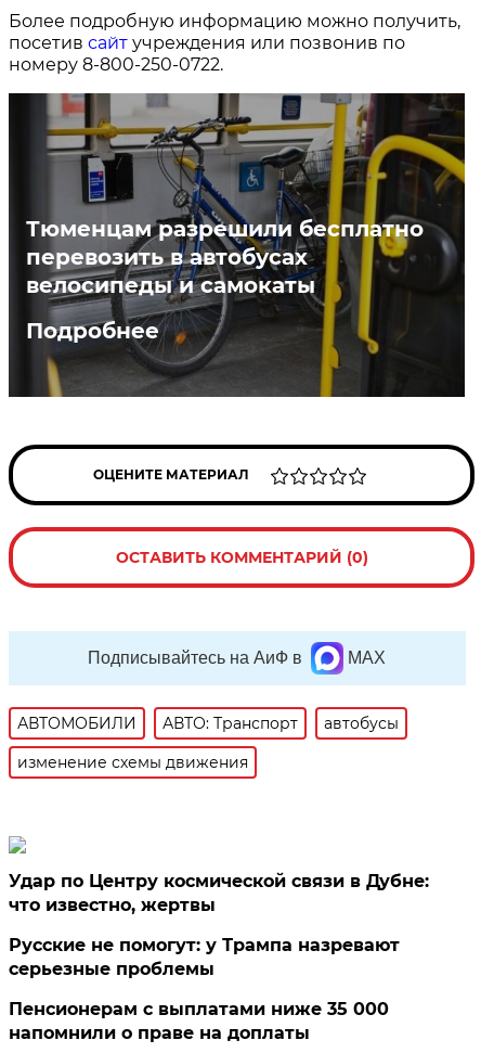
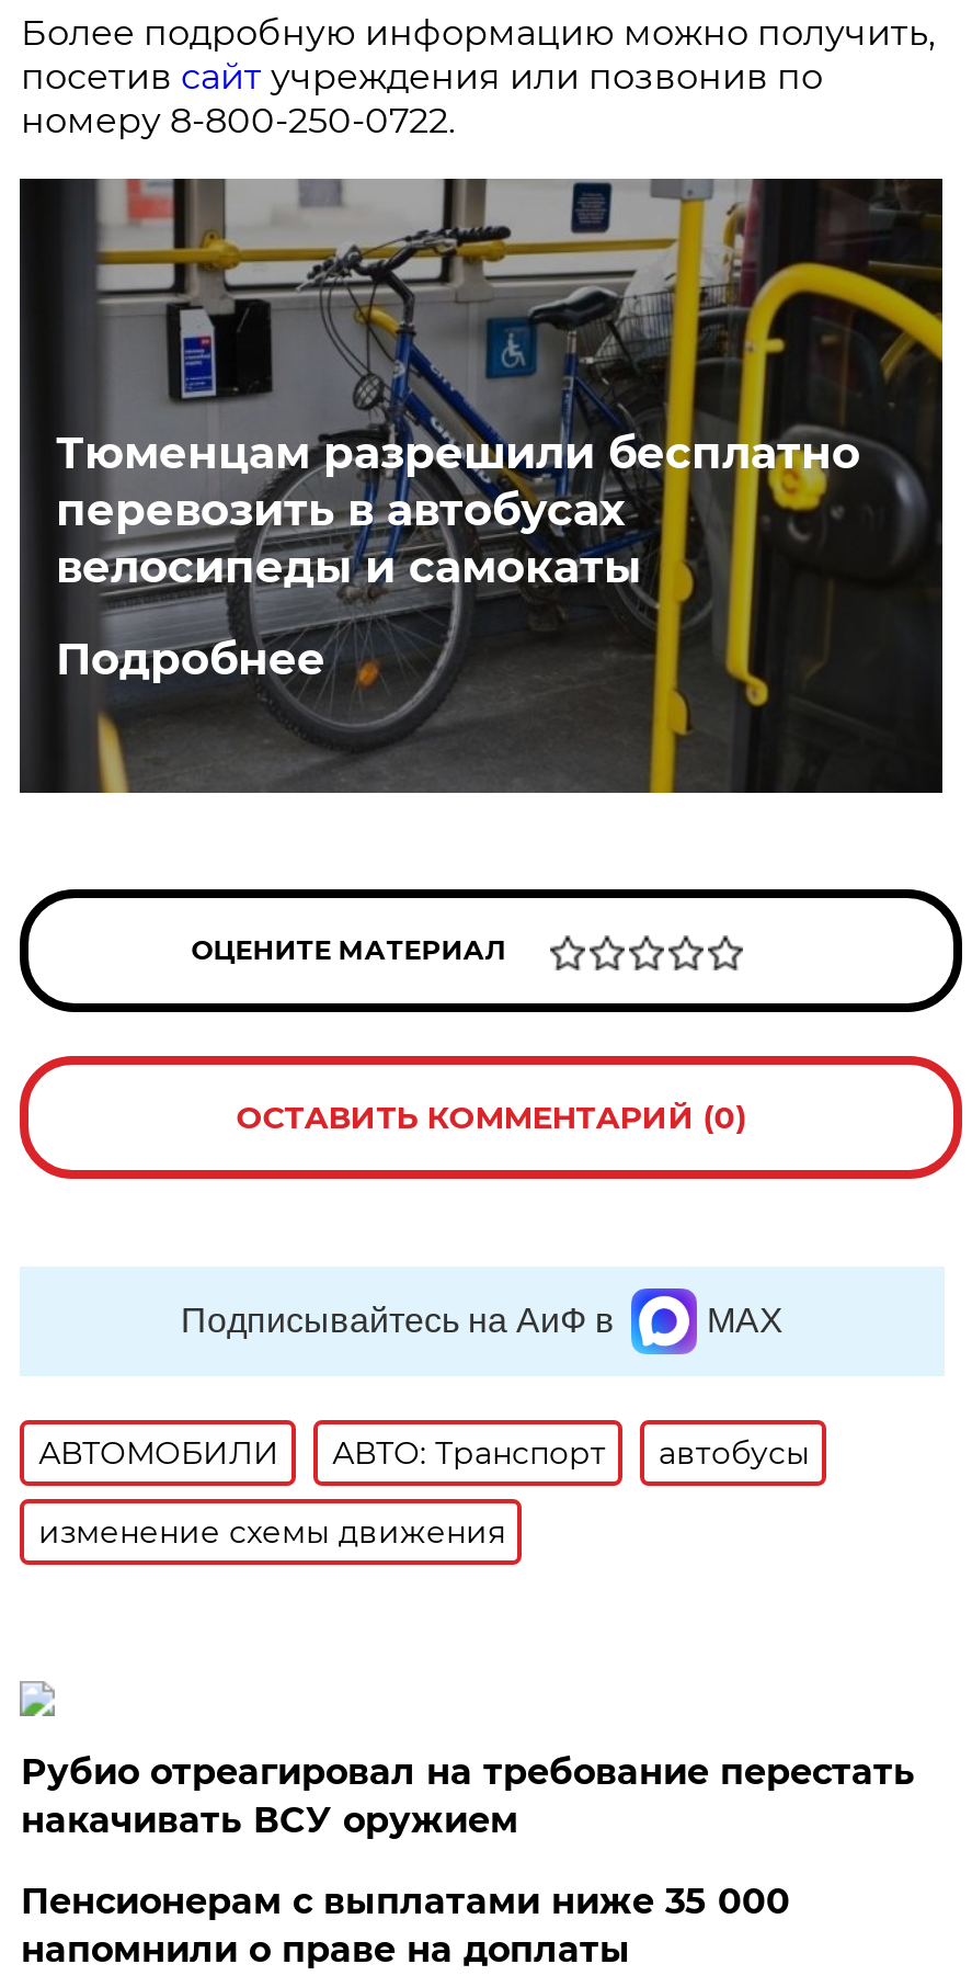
[9,871,429,979] Удар по Центру космической связи в Дубне: | что известно, жертвы | Русские не помогут: у Трампа назревают | серьезные проблемы -> [21,1751,915,1841] Рубио отреагировал на требование перестать | накачивать ВСУ оружием

